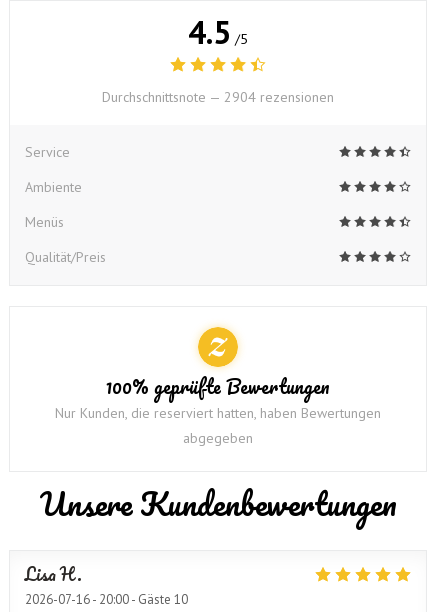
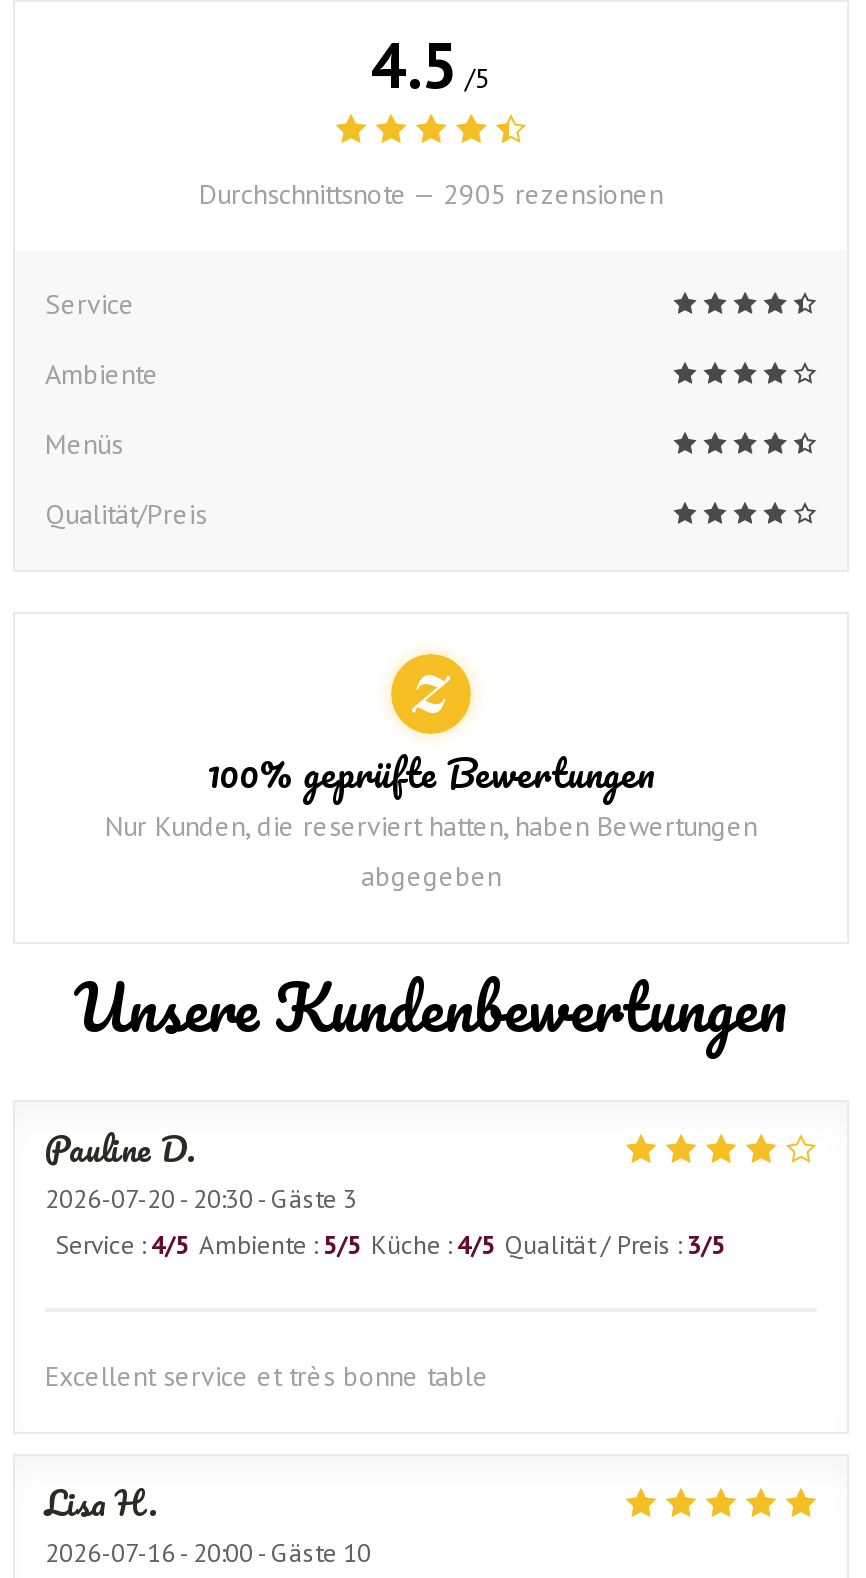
[102,88,334,106] Durchschnittsnote — 2904 rezensionen -> [199,176,663,212] Durchschnittsnote — 2905 rezensionen
none -> [45,1120,725,1262] Pauline D | 2026-07-20 - 20:30 - Gäste 3 | Service: 4/5 Ambiente: 5/5 Küche: 4/5 Qualität / Preis: 3/5
none -> [45,1358,489,1394] Excellent service et très bonne table

